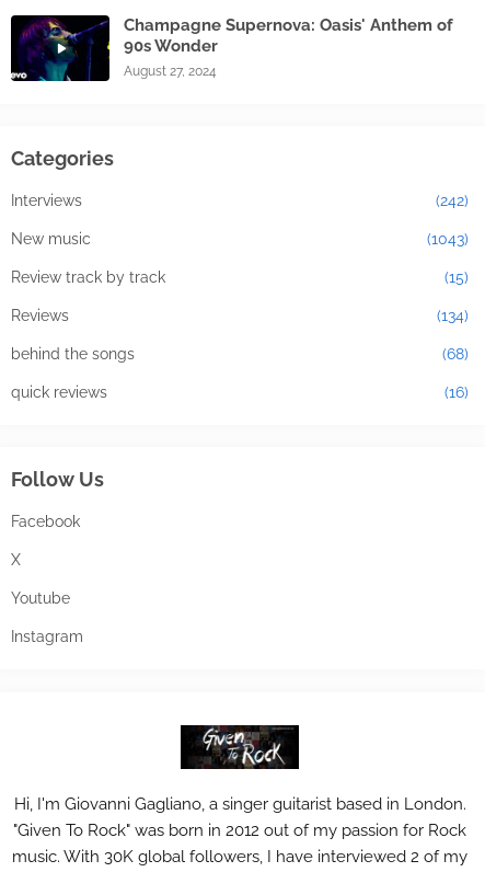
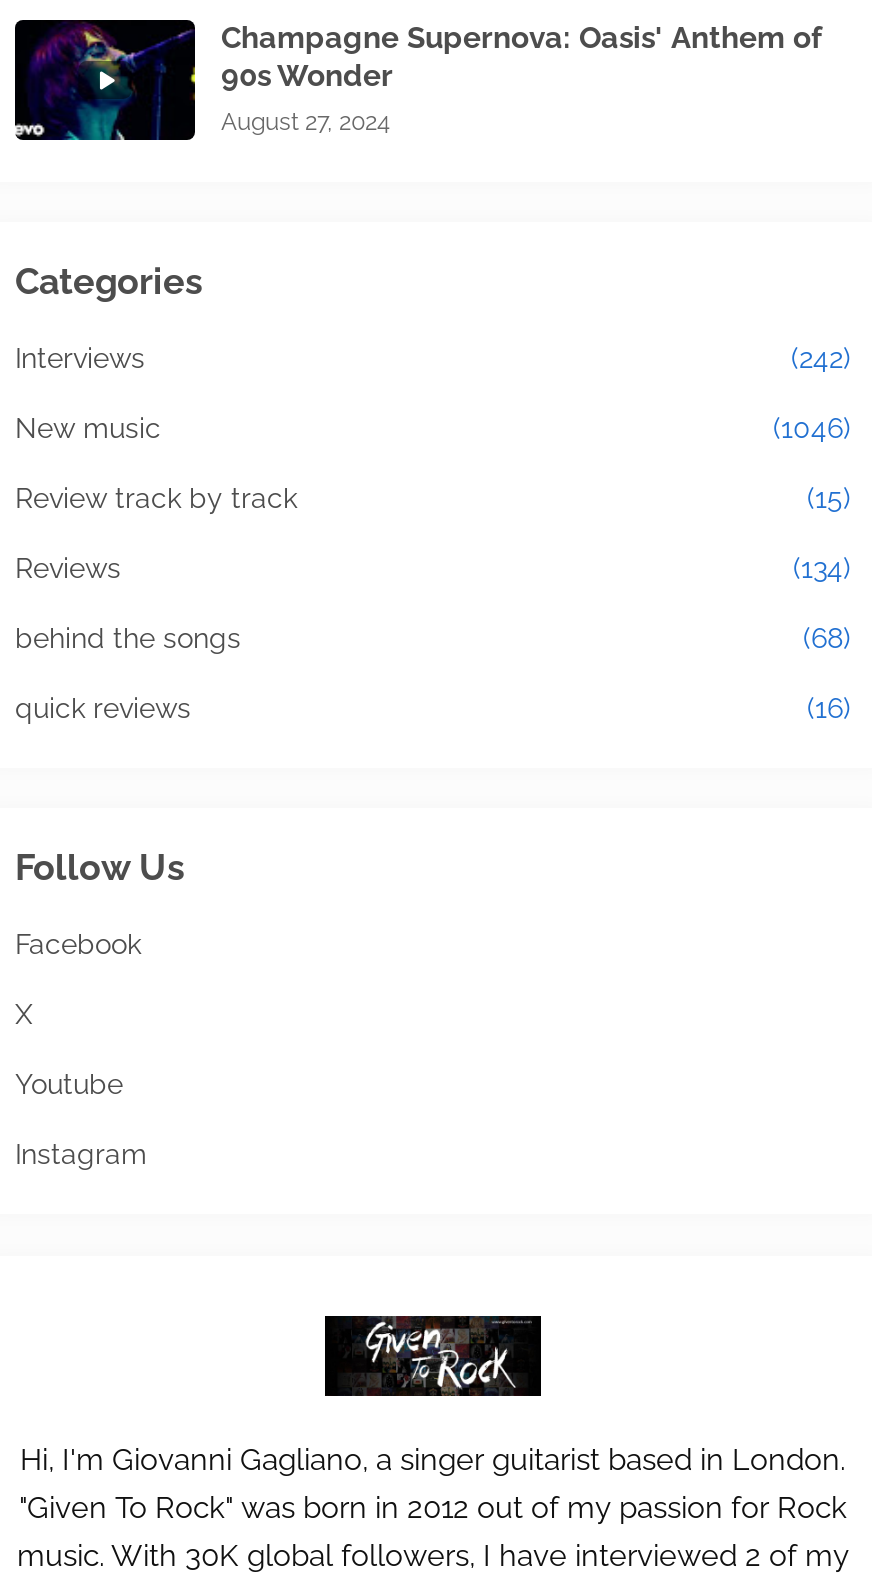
[427,230,469,248] (1043) -> [773,413,851,445] (1046)

